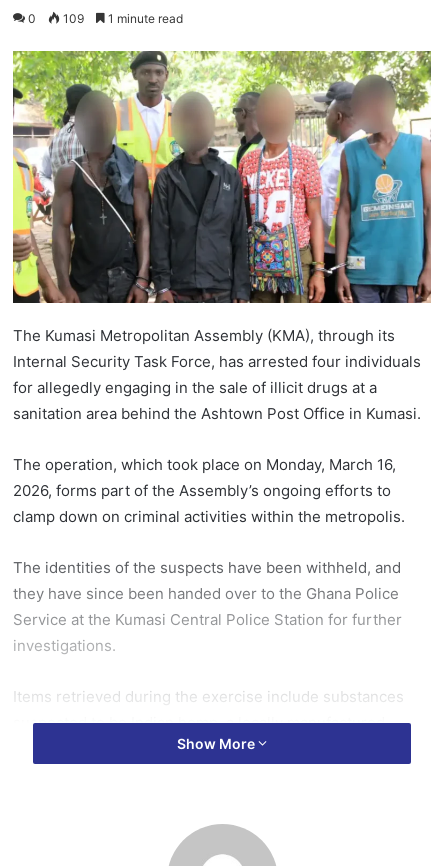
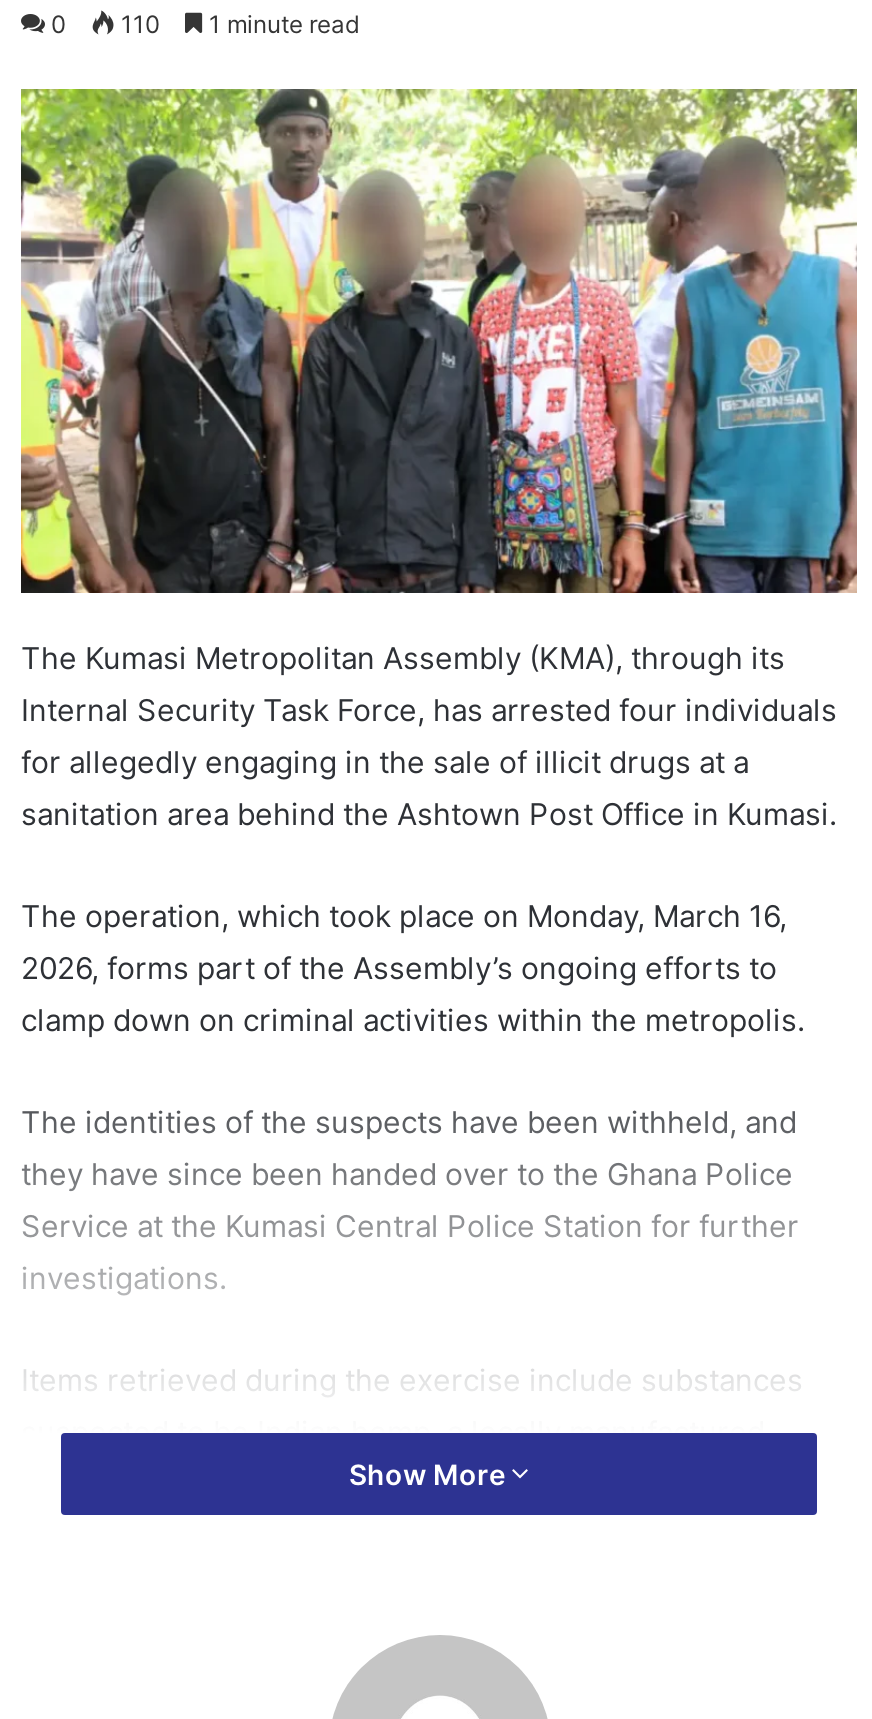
[28,11,183,26] 0 109 1 minute read -> [51,9,359,39] 0 110 1 minute read

